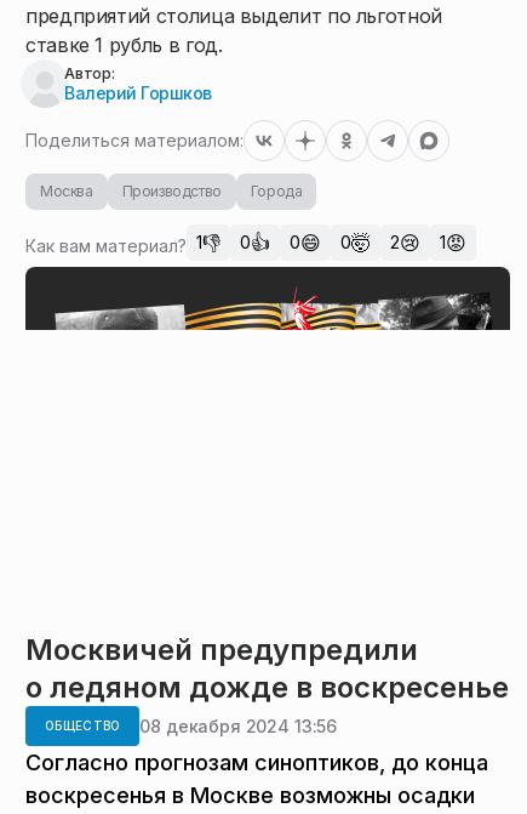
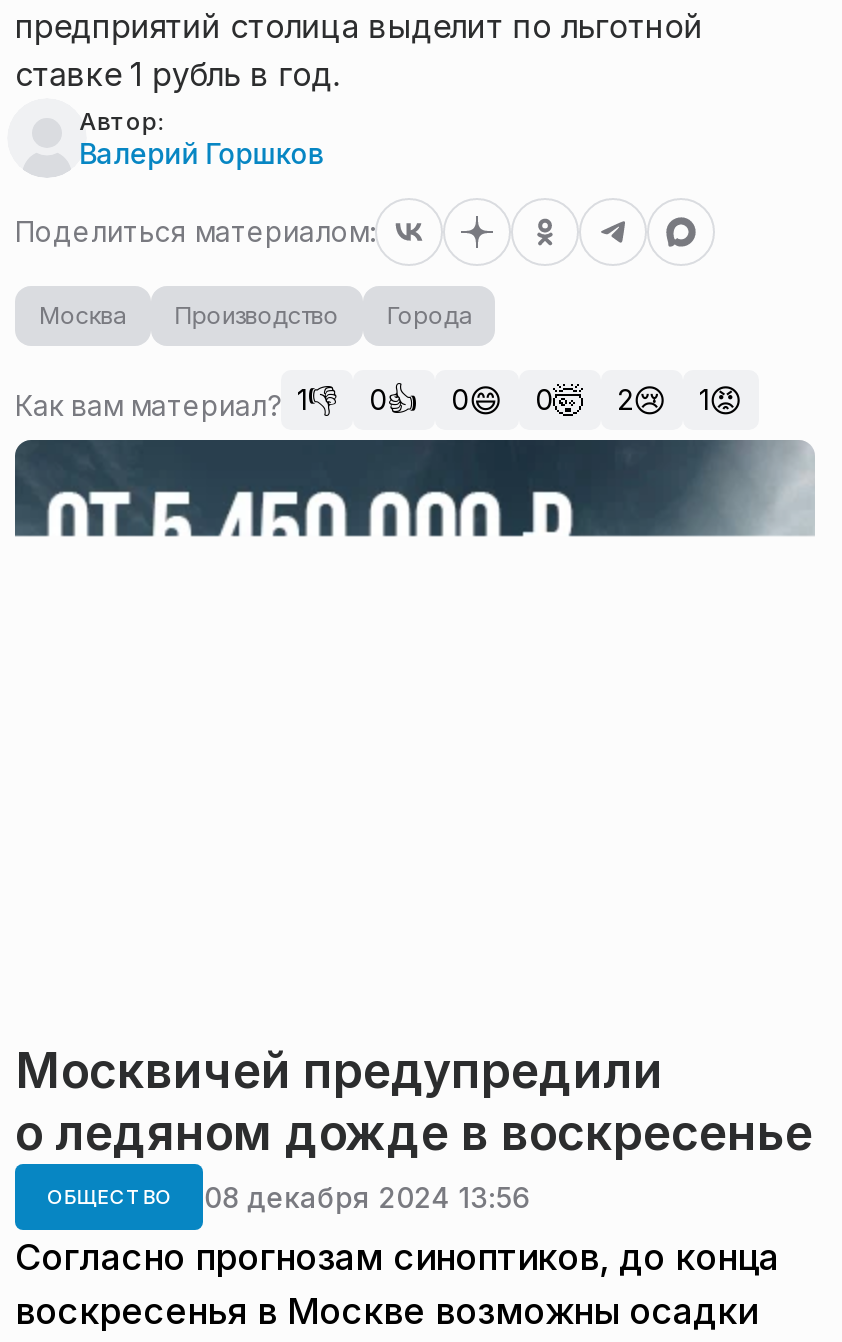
[24,266,511,331] [image] -> [15,438,815,544] [image]

